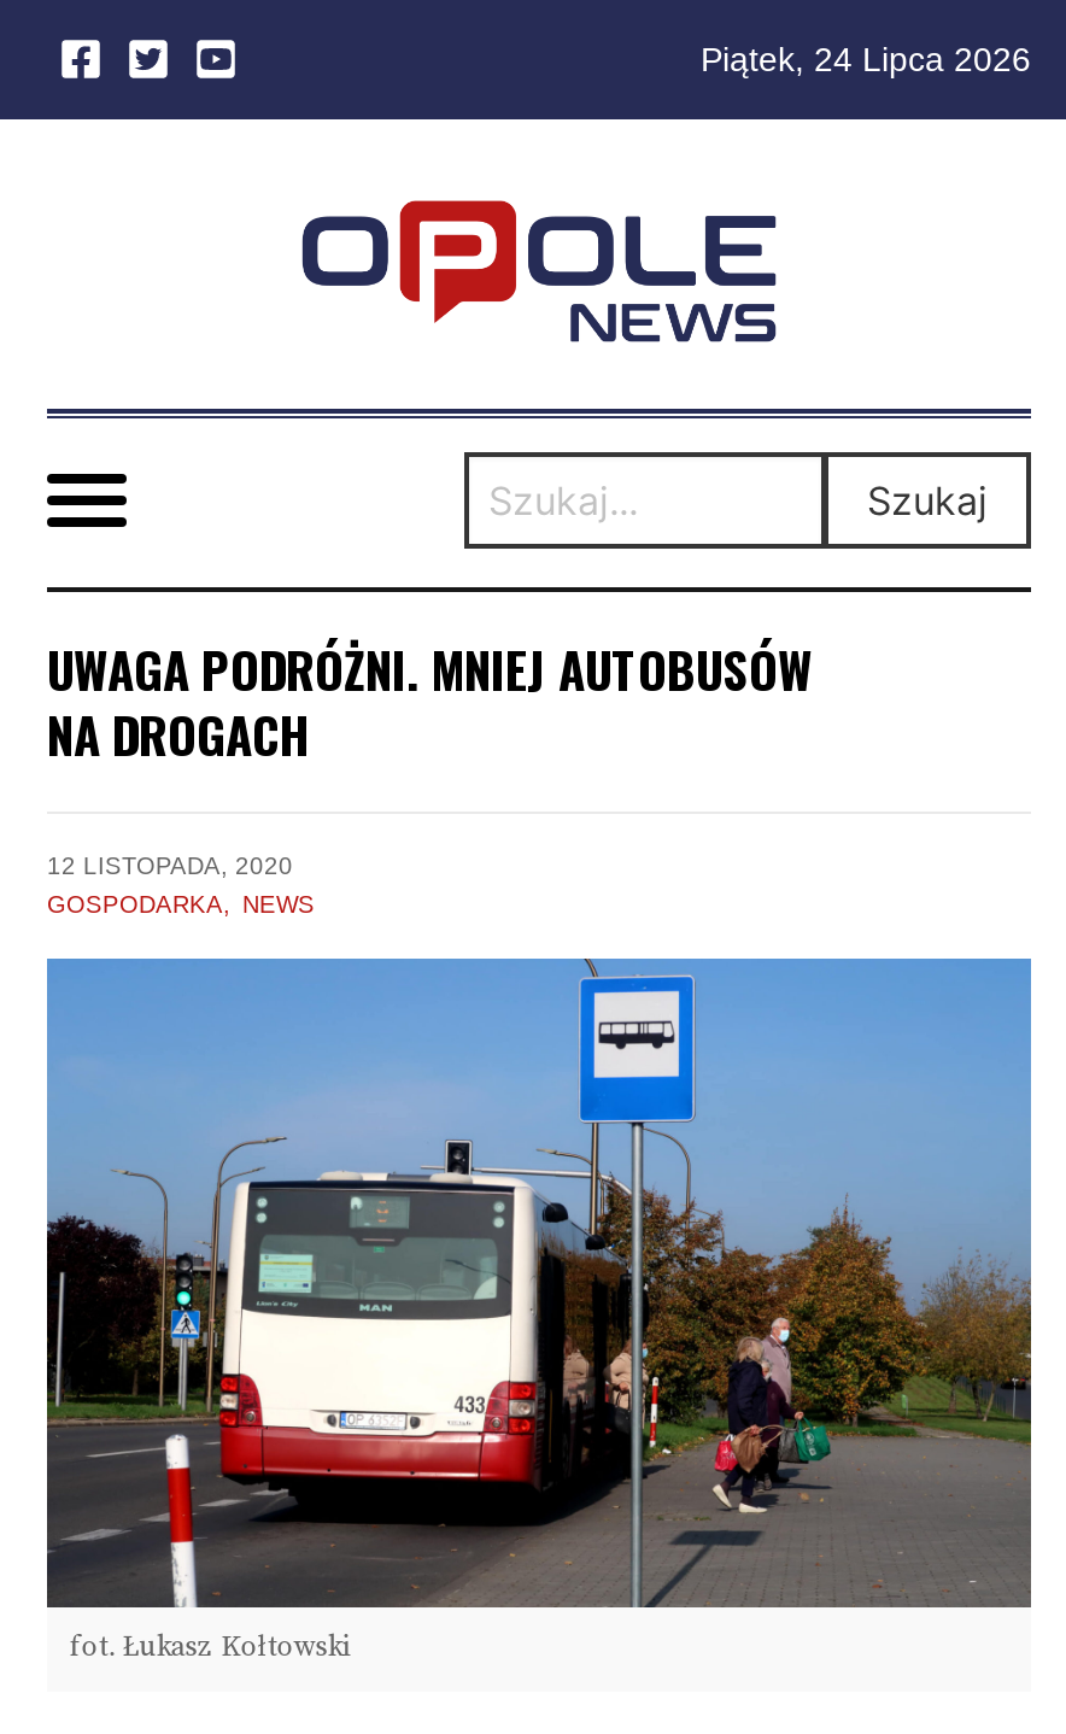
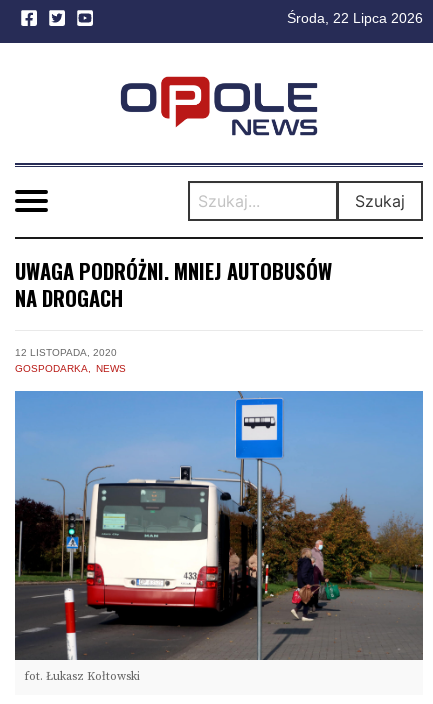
[701,40,1031,78] Piątek, 24 Lipca 2026 -> [287,10,423,26] Środa, 22 Lipca 2026

